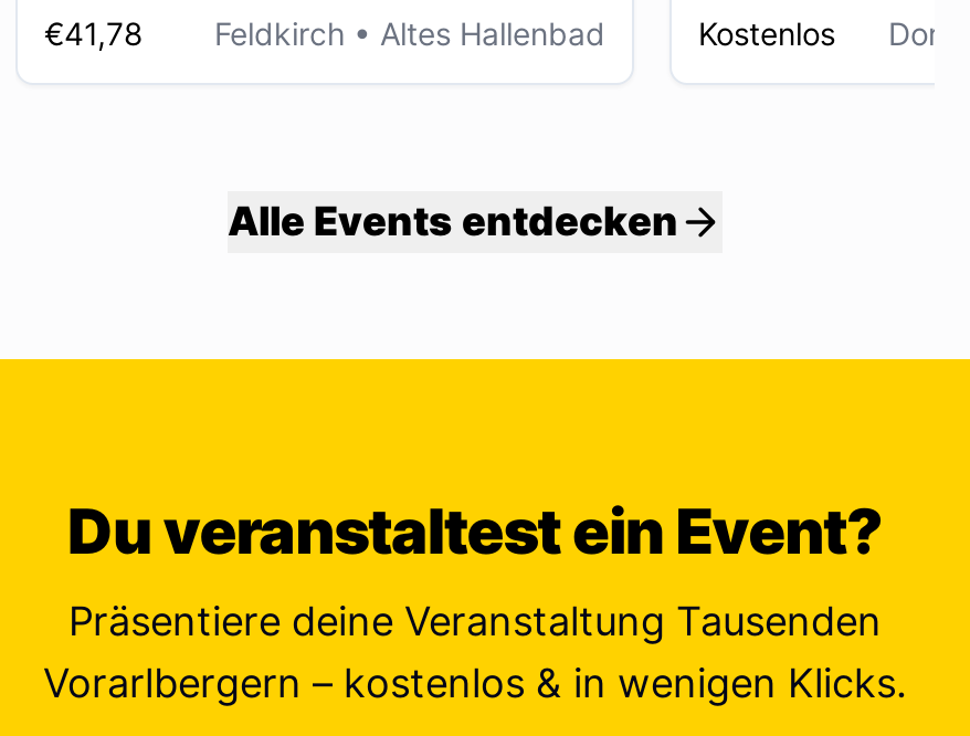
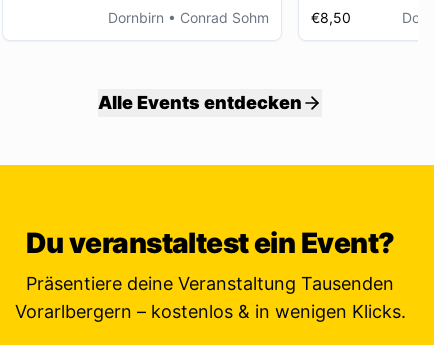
[44,14,605,52] €41,78 | Feldkirch • Altes Hallenbad -> [108,9,269,26] Dornbirn • Conrad Sohm
[698,14,835,52] Kostenlos -> [311,9,351,26] €8,50

